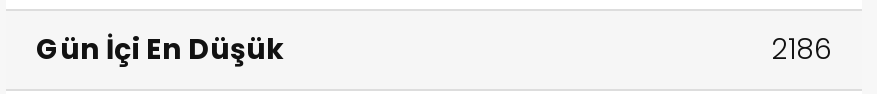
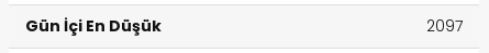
[772,29,832,69] 2186 -> [426,15,463,37] 2097

